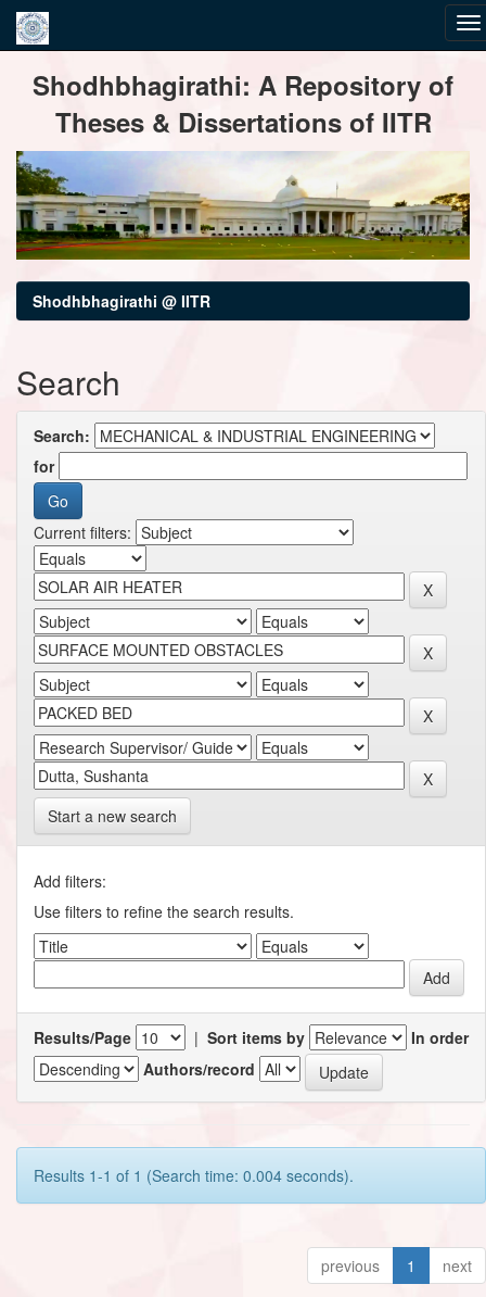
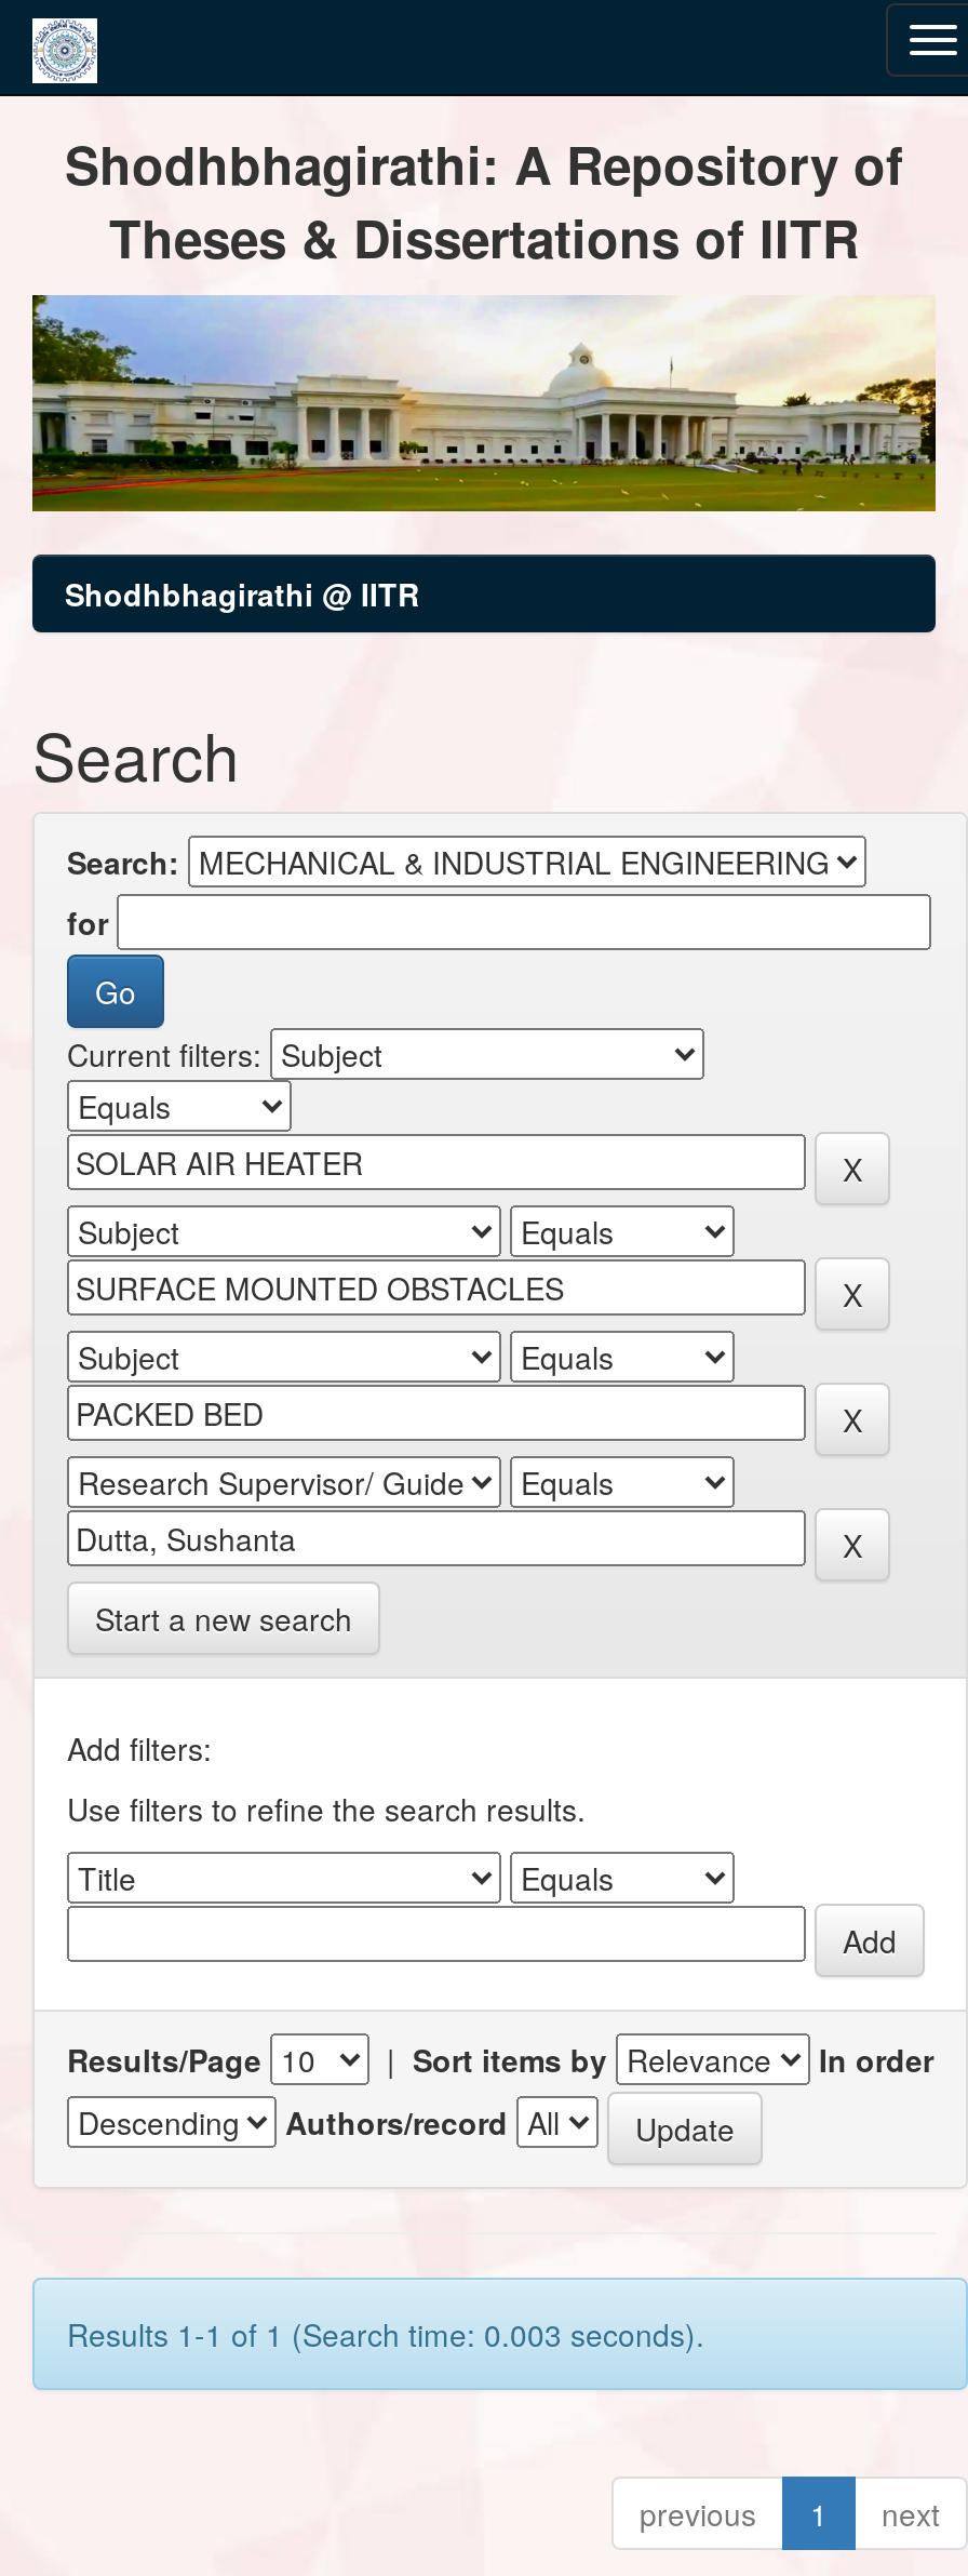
[34,1164,354,1186] Results 1-1 of 1 (Search time: 0.004 seconds). -> [67,2311,704,2354] Results 1-1 of 1 (Search time: 0.003 seconds).

